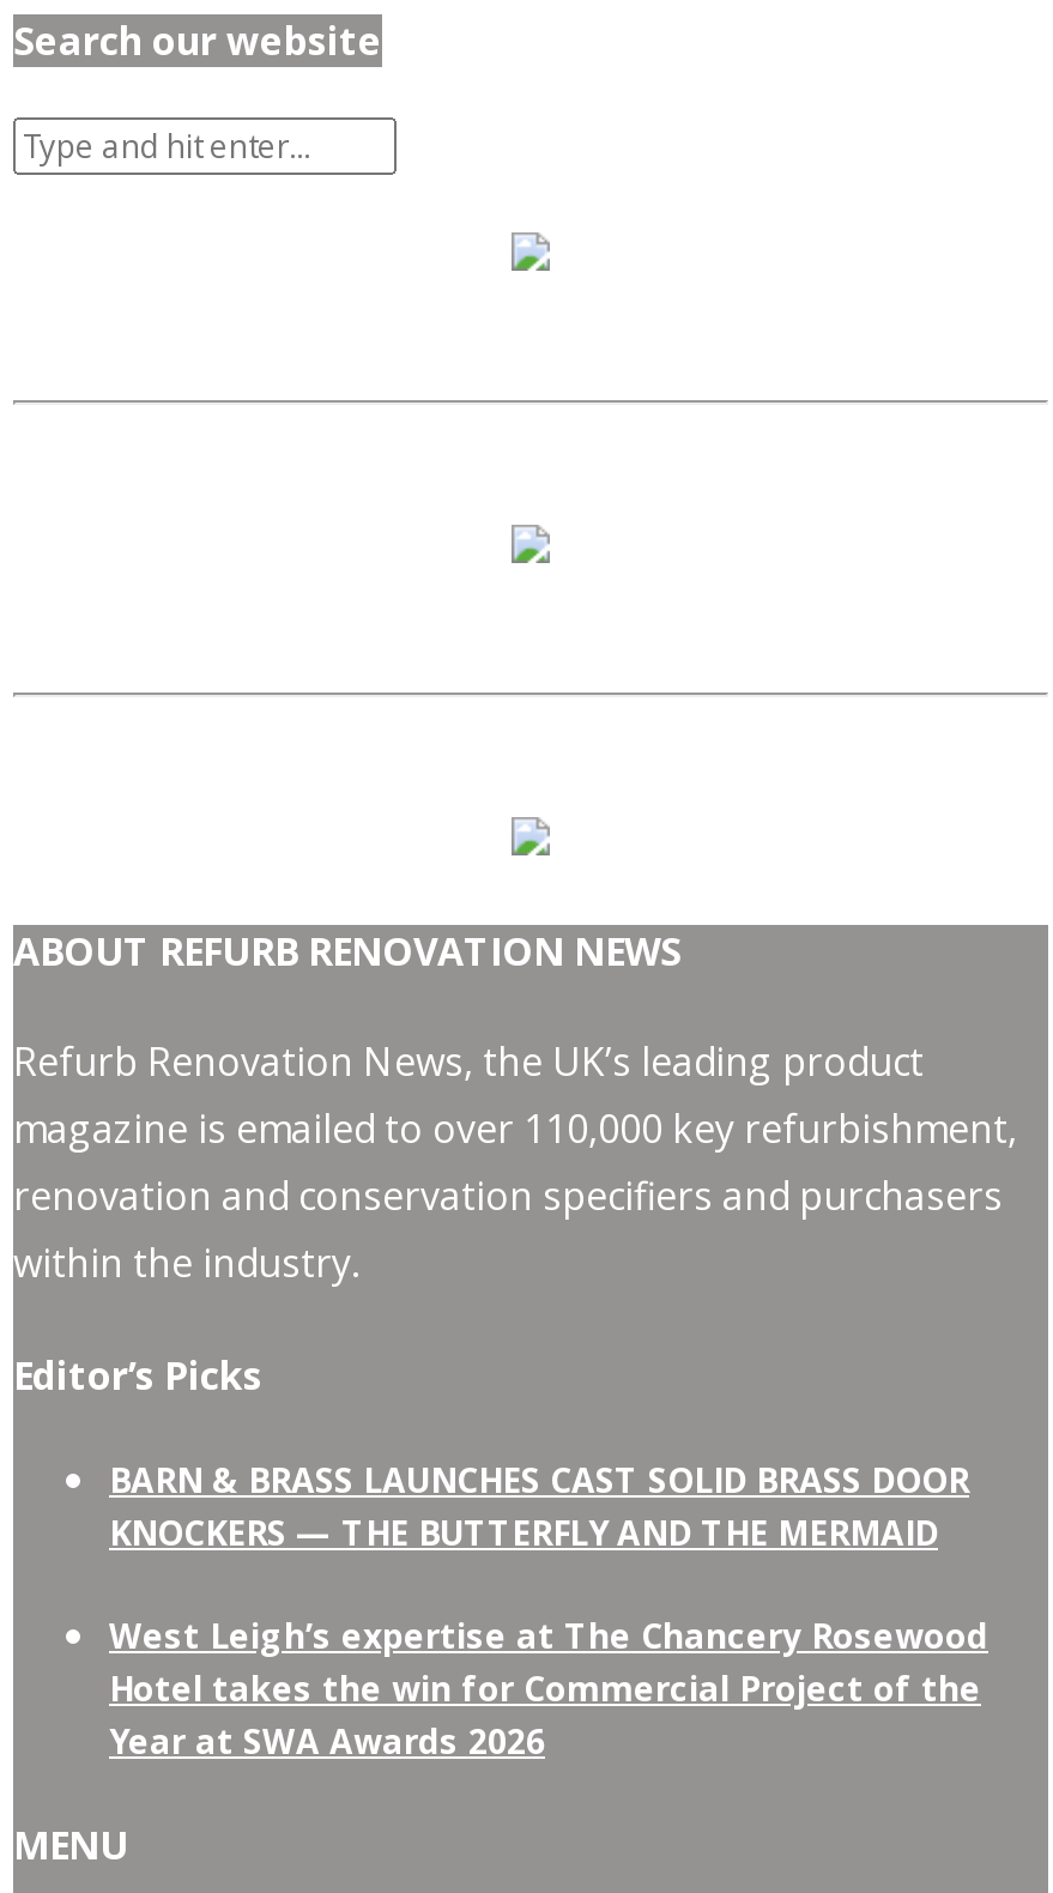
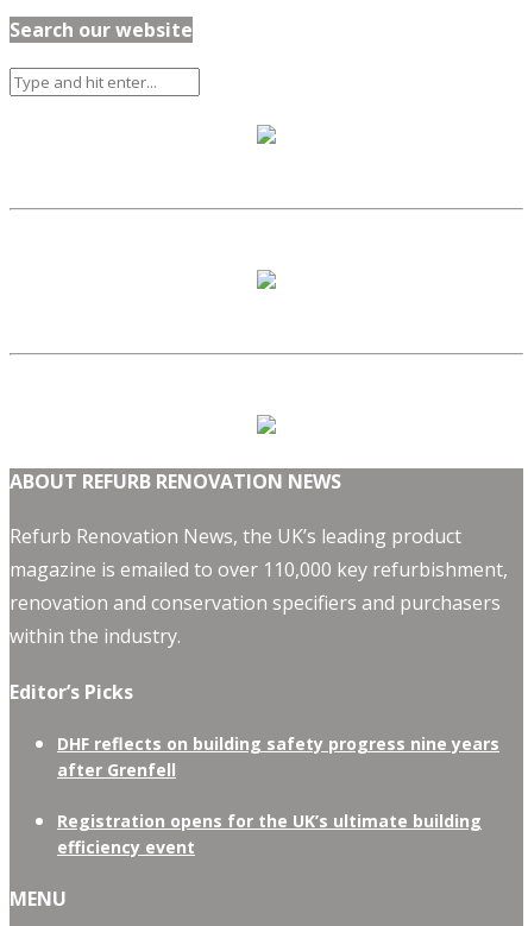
[109,1457,969,1555] BARN & BRASS LAUNCHES CAST SOLID BRASS DOOR | KNOCKERS — THE BUTTERFLY AND THE MERMAID -> [57,732,499,781] DHF reflects on building safety progress nine years | after Grenfell
[109,1613,988,1764] West Leigh’s expertise at The Chancery Rosewood | Hotel takes the win for Commercial Project of the | Year at SWA Awards 2026 -> [57,810,482,859] Registration opens for the UK’s ultimate building | efficiency event

